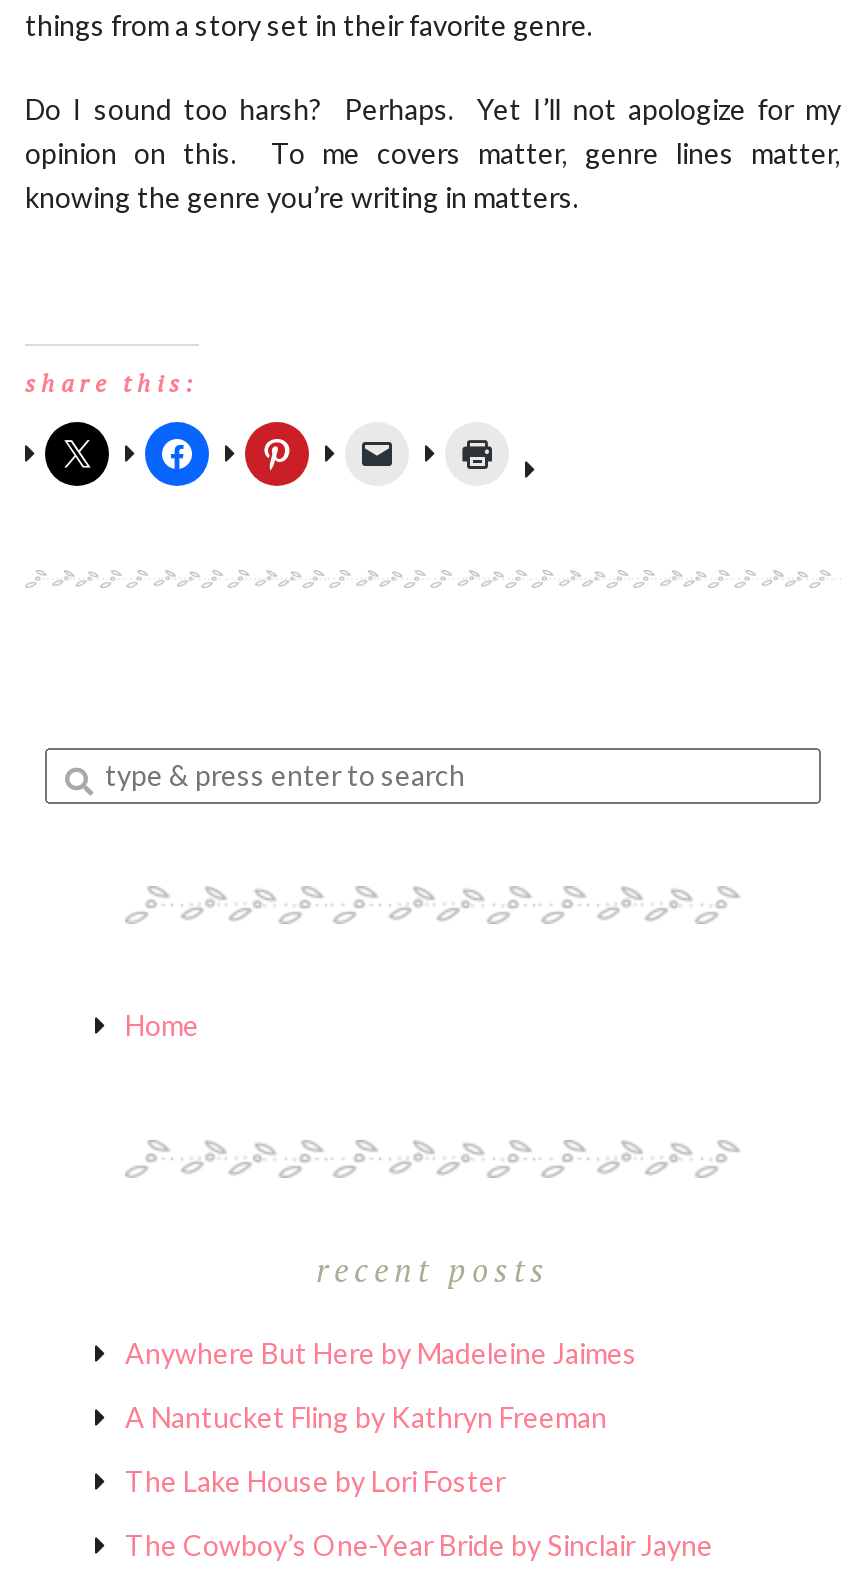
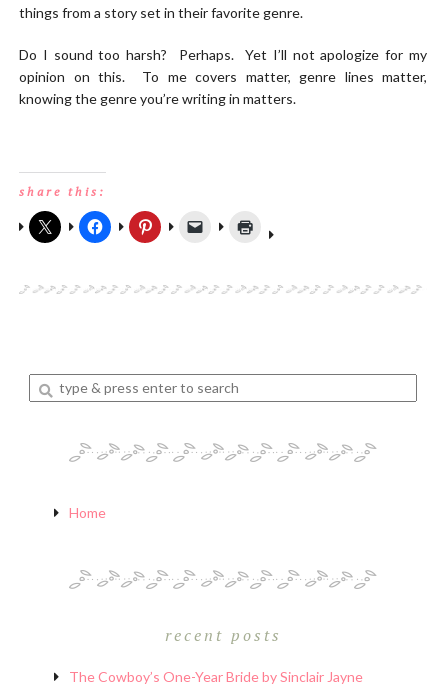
[125,1336,637,1498] Anywhere But Here by Madeleine Jaimes | A Nantucket Fling by Kathryn Freeman | The Lake House by Lori Foster -> none

